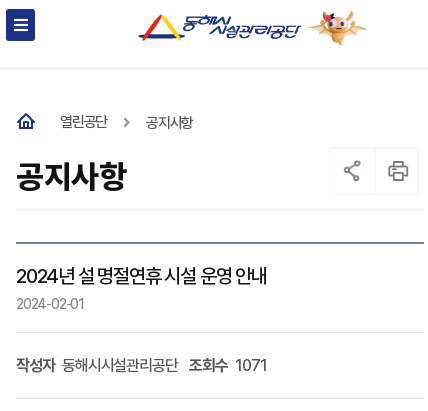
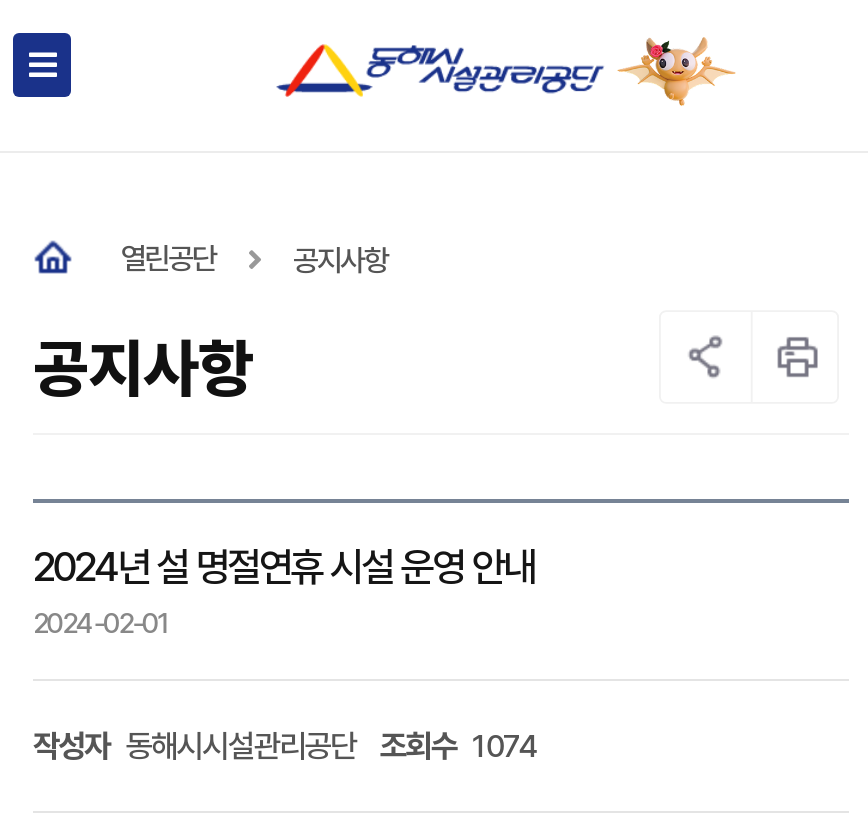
[16,356,267,375] 작성자 동해시시설관리공단 조회수 1071 -> [33,727,538,765] 작성자 동해시시설관리공단 조회수 1074

